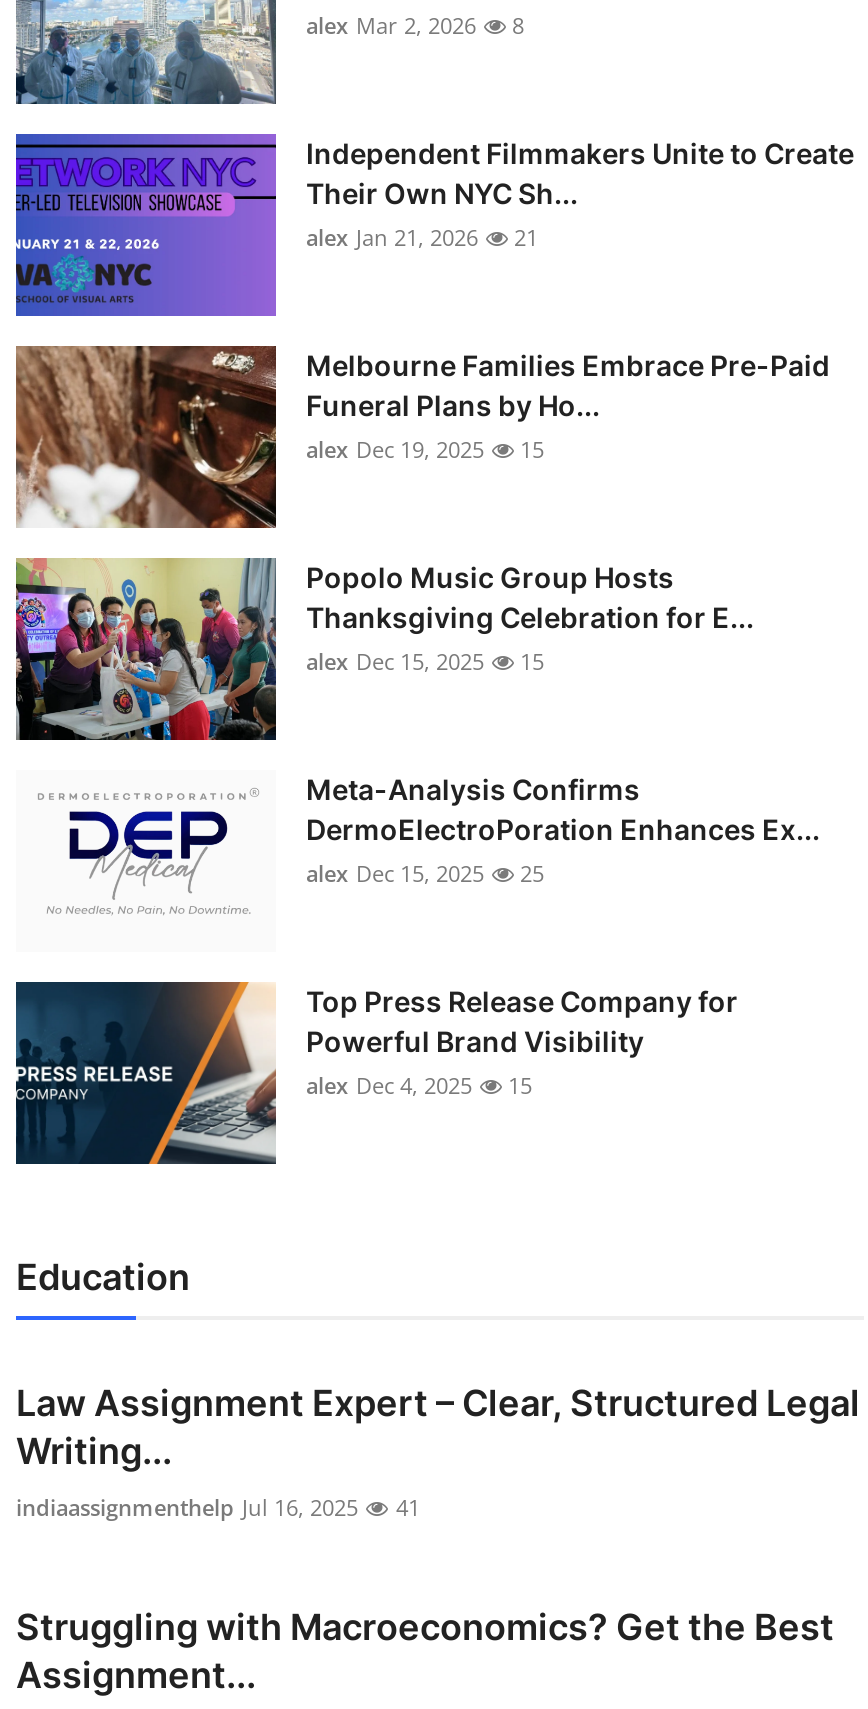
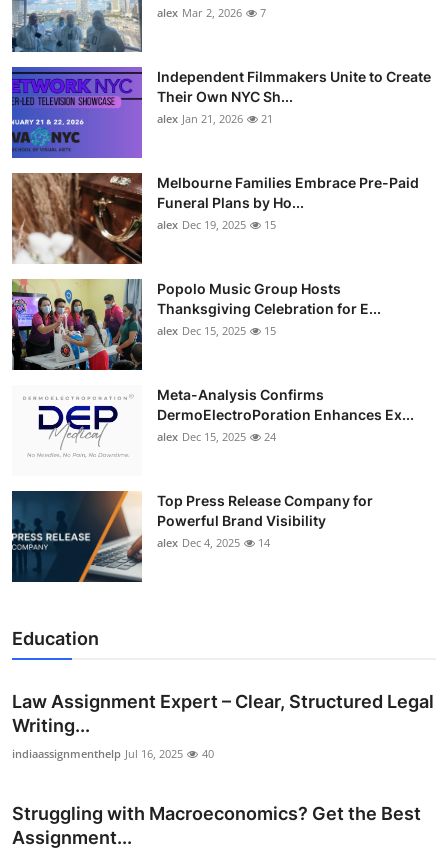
[306,10,524,40] alex Mar 2, 2026 8 -> [157,5,266,20] alex Mar 2, 2026 7
[306,858,544,888] alex Dec 15, 2025 25 -> [157,429,276,444] alex Dec 15, 2025 24
[306,1070,532,1100] alex Dec 4, 2025 15 -> [157,535,270,550] alex Dec 4, 2025 14
[16,1492,420,1522] indiaassignmenthelp Jul 16, 2025 41 -> [12,746,214,761] indiaassignmenthelp Jul 16, 2025 40

